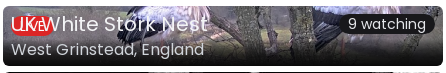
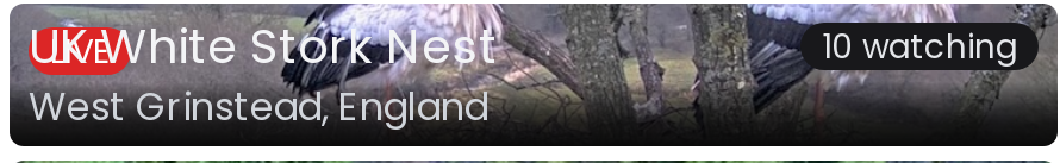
[348,14,426,34] 9 watching -> [822,22,1017,69] 10 watching

